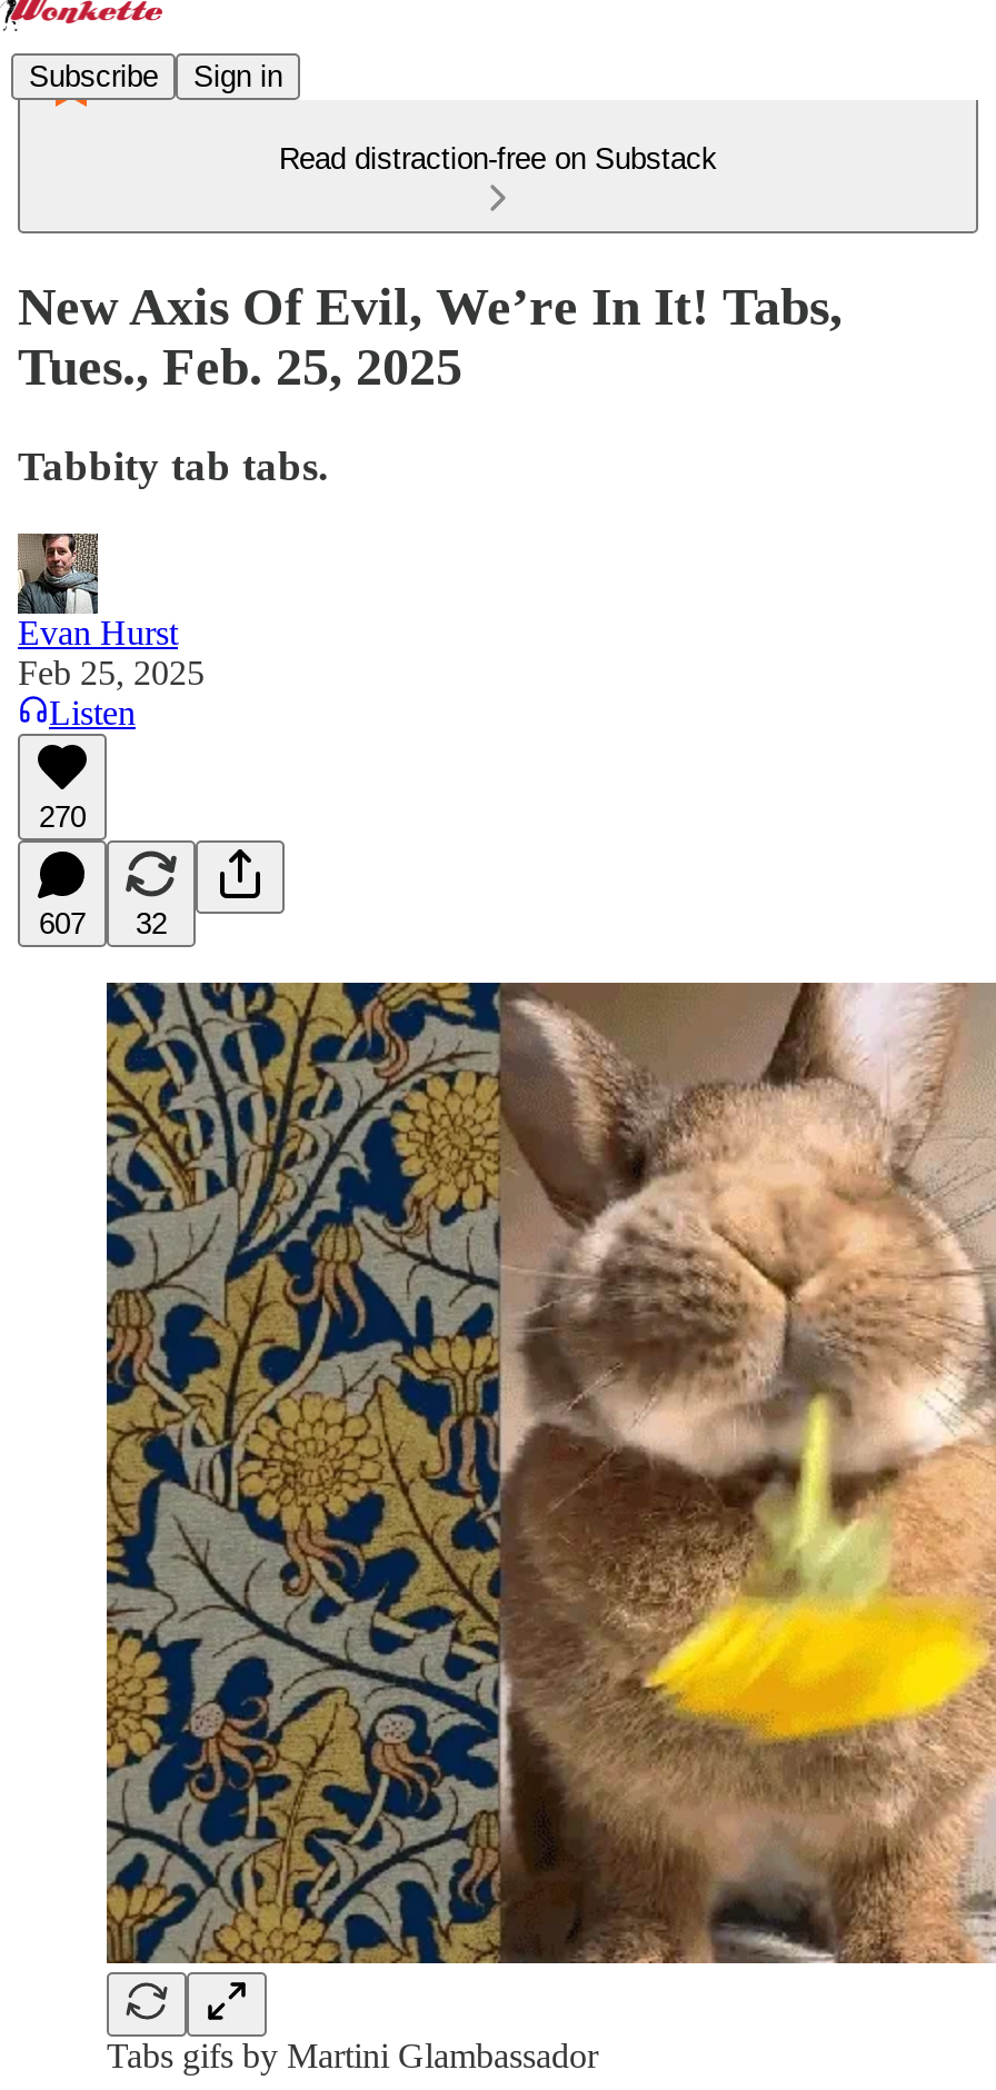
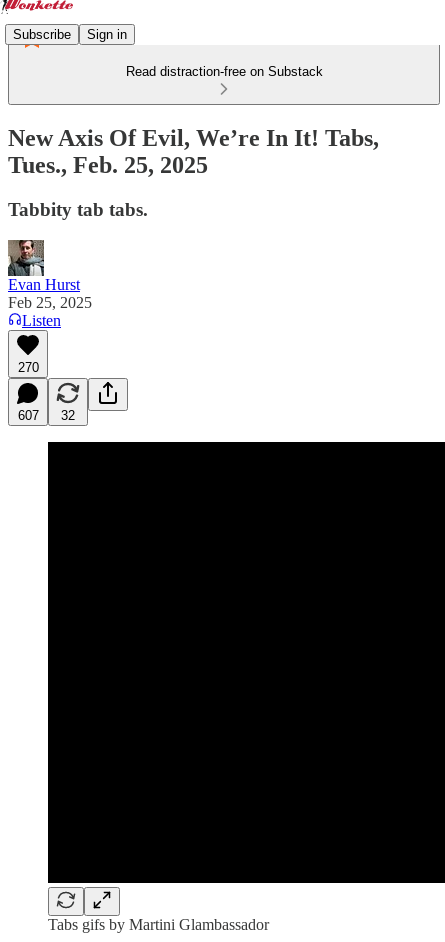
[104,981,989,1965] [image] -> none

